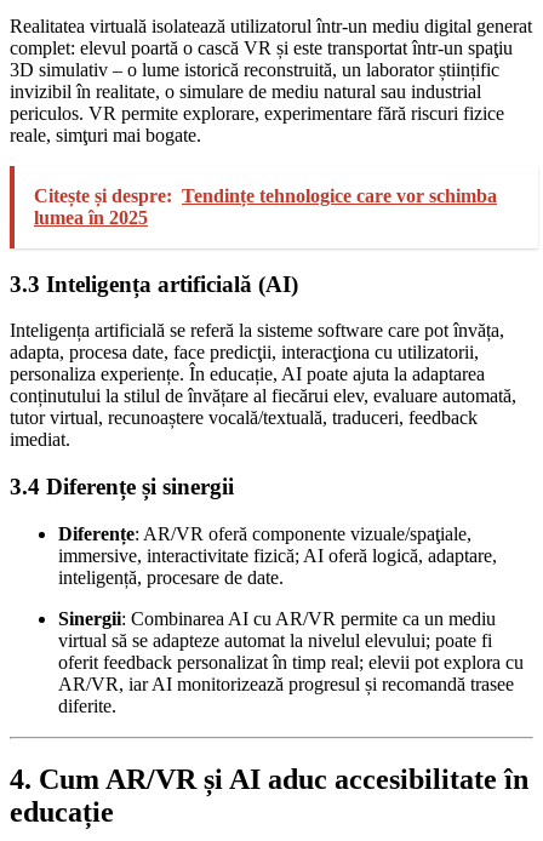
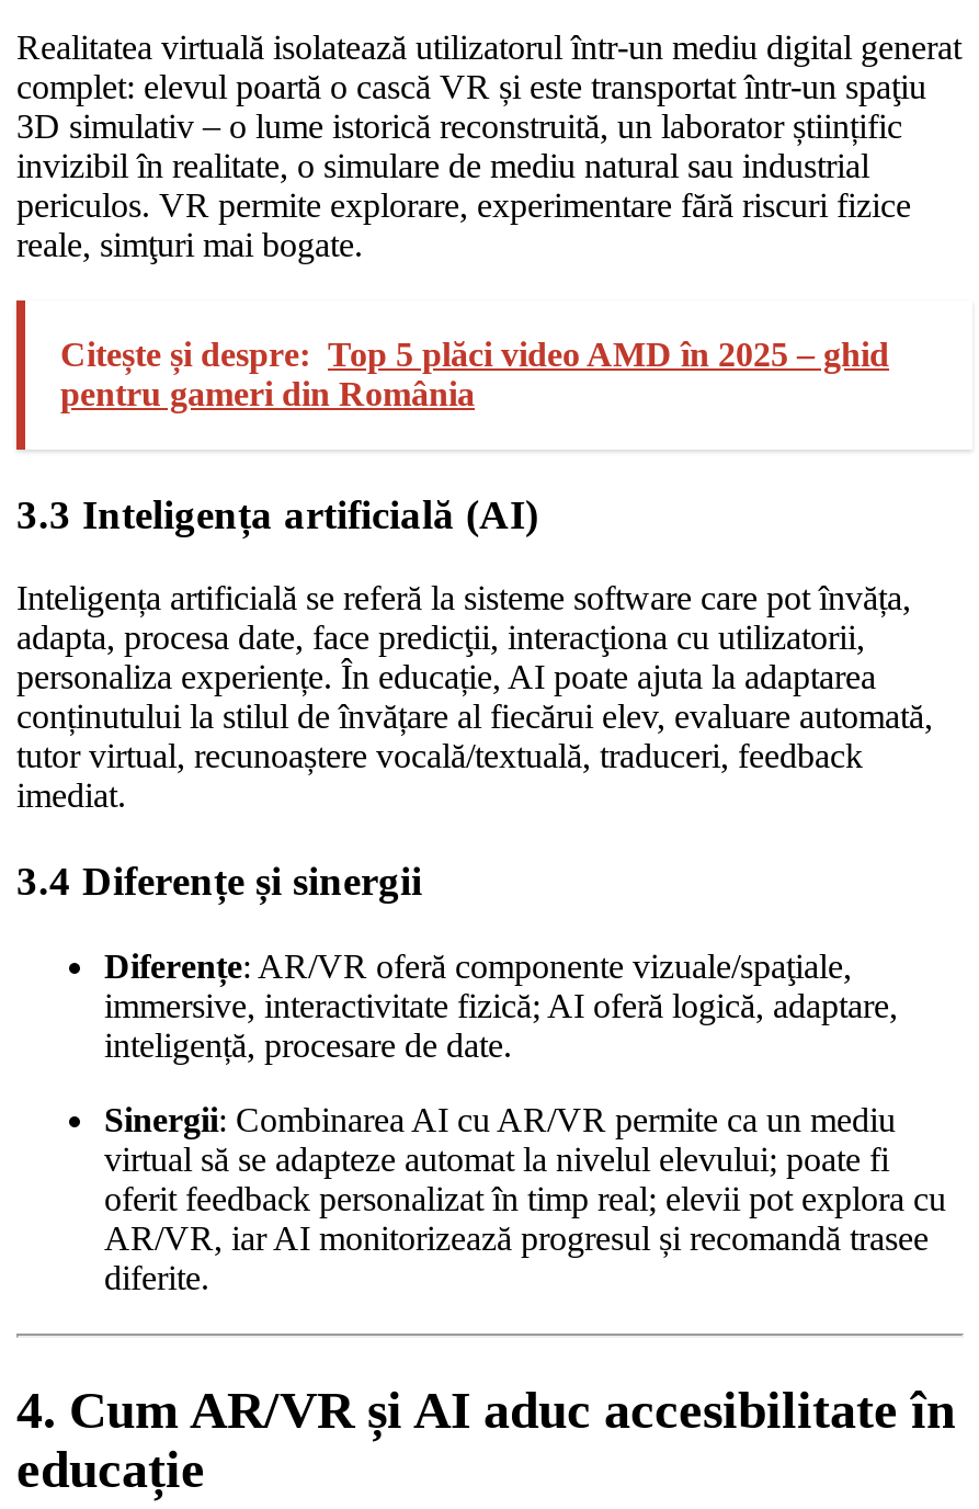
[34,185,497,228] Citește și despre: Tendințe tehnologice care vor schimba | lumea în 2025 -> [60,335,889,412] Citește și despre: Top 5 plăci video AMD în 2025 – ghid | pentru gameri din România

